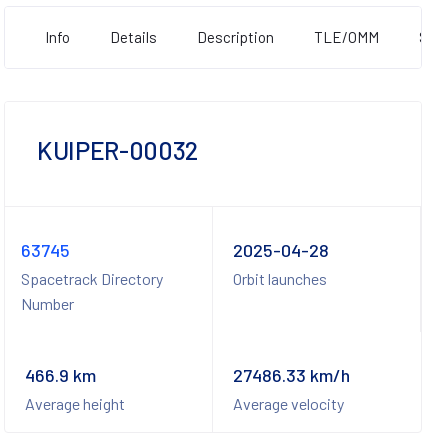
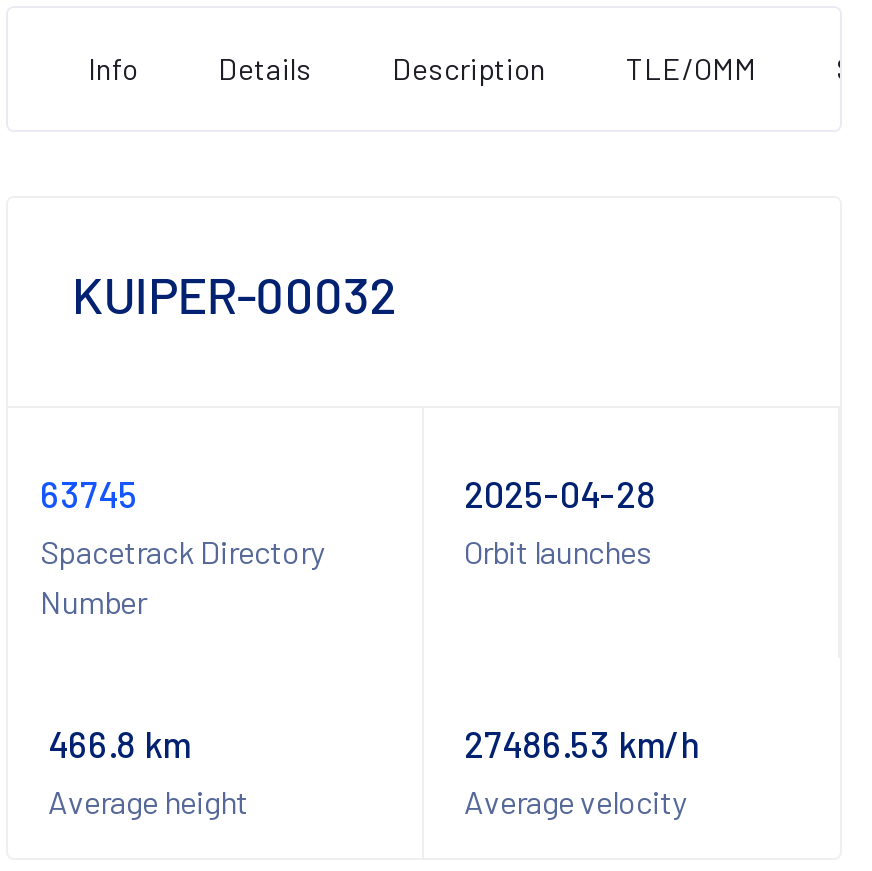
[25,364,96,386] 466.9 km -> [48,722,190,766] 466.8 km
[233,364,350,386] 27486.33 km/h -> [464,722,698,766] 27486.53 km/h

